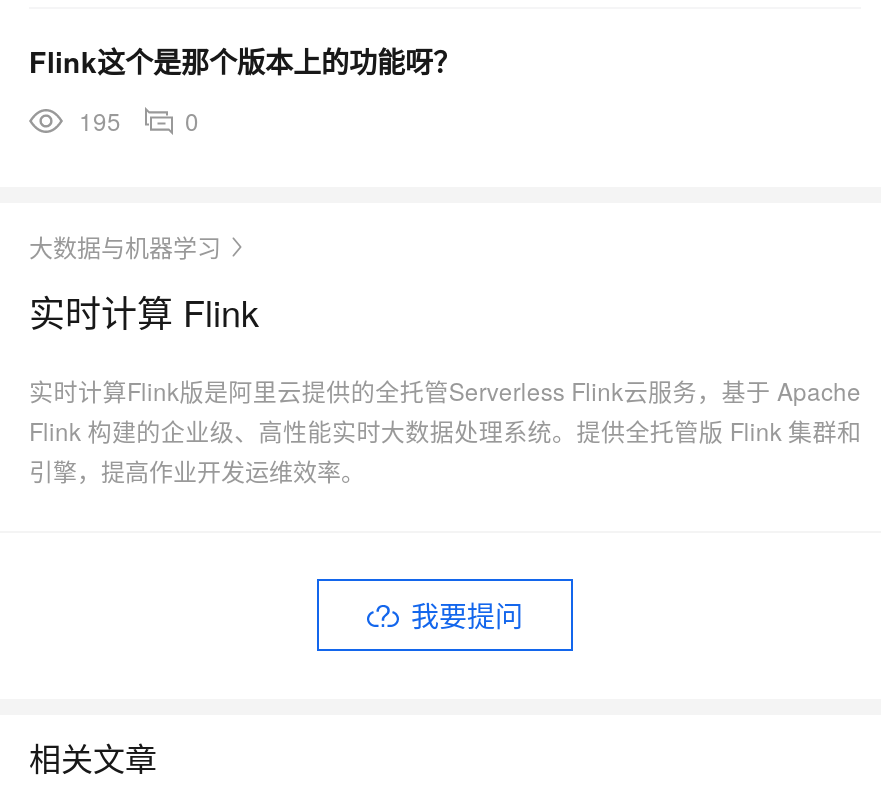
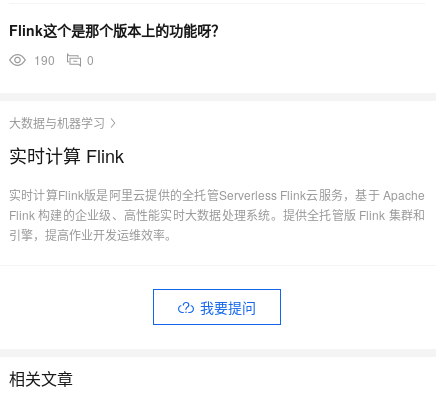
[79,103,199,137] 195 0 -> [34,51,94,68] 190 0

